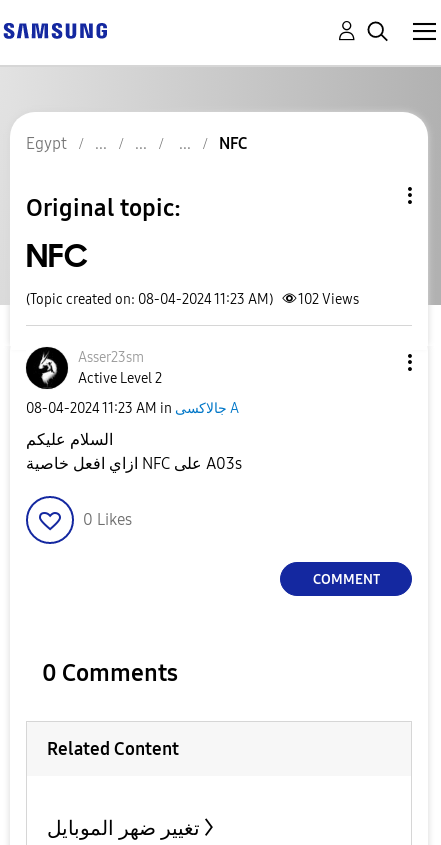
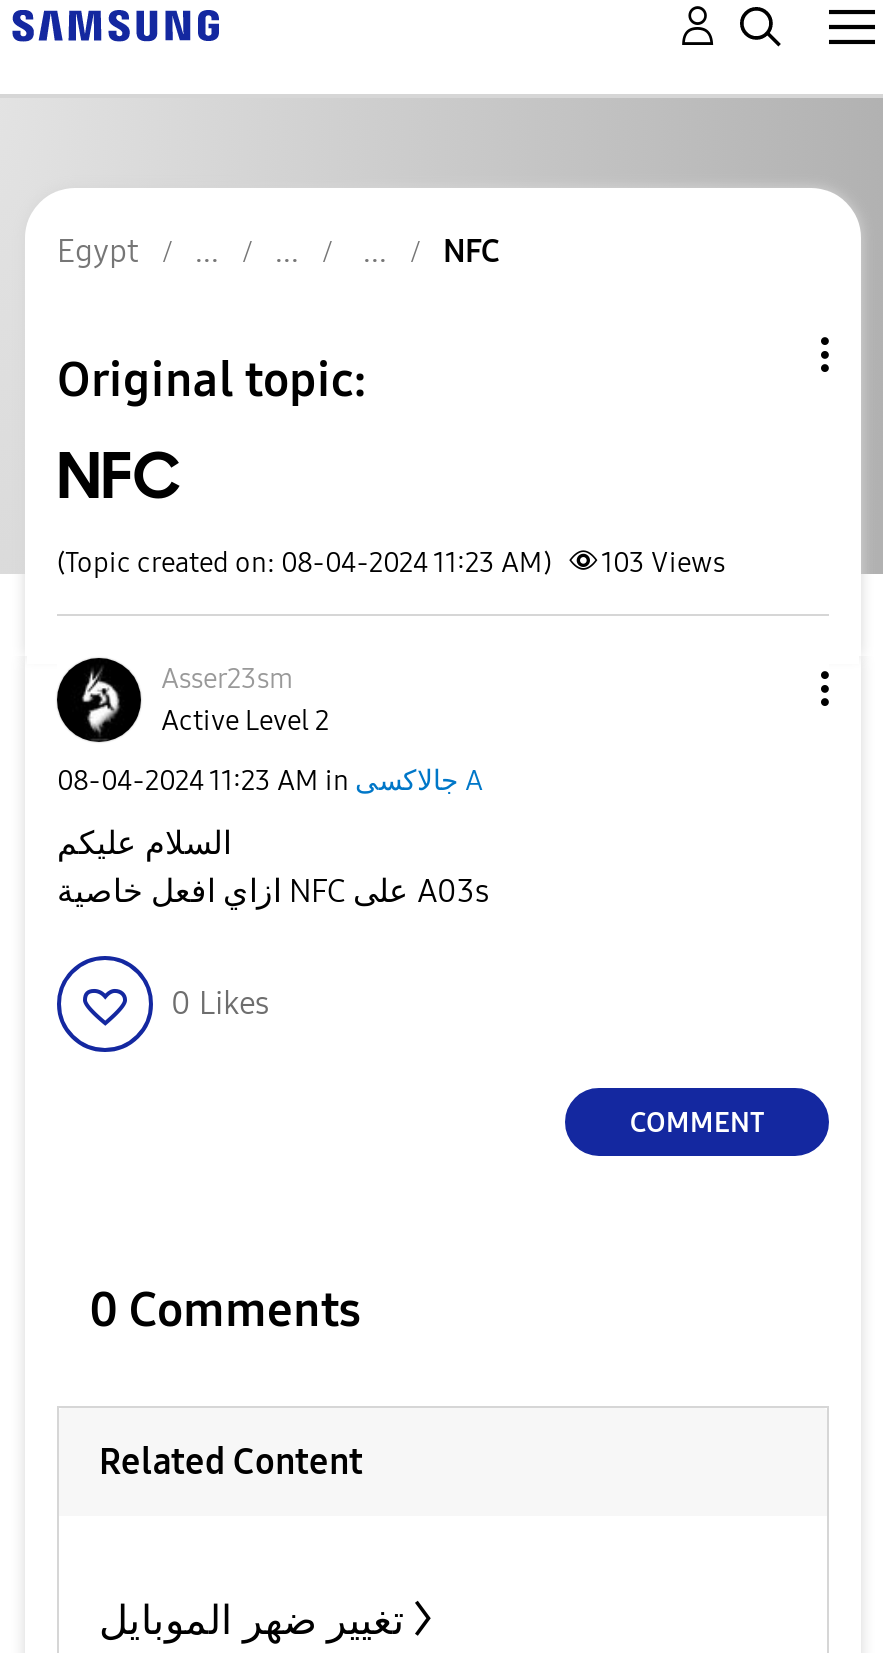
[26,291,359,308] (Topic created on: 08-04-2024 11:23 AM) 102 Views -> [57,546,725,580] (Topic created on: 08-04-2024 11:23 AM) 103 Views

